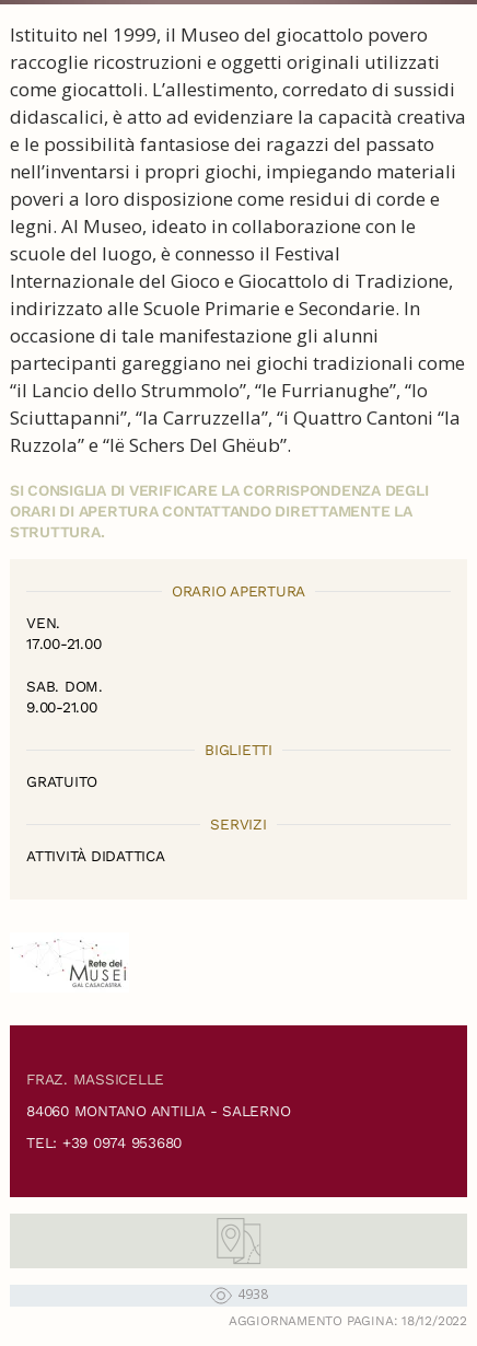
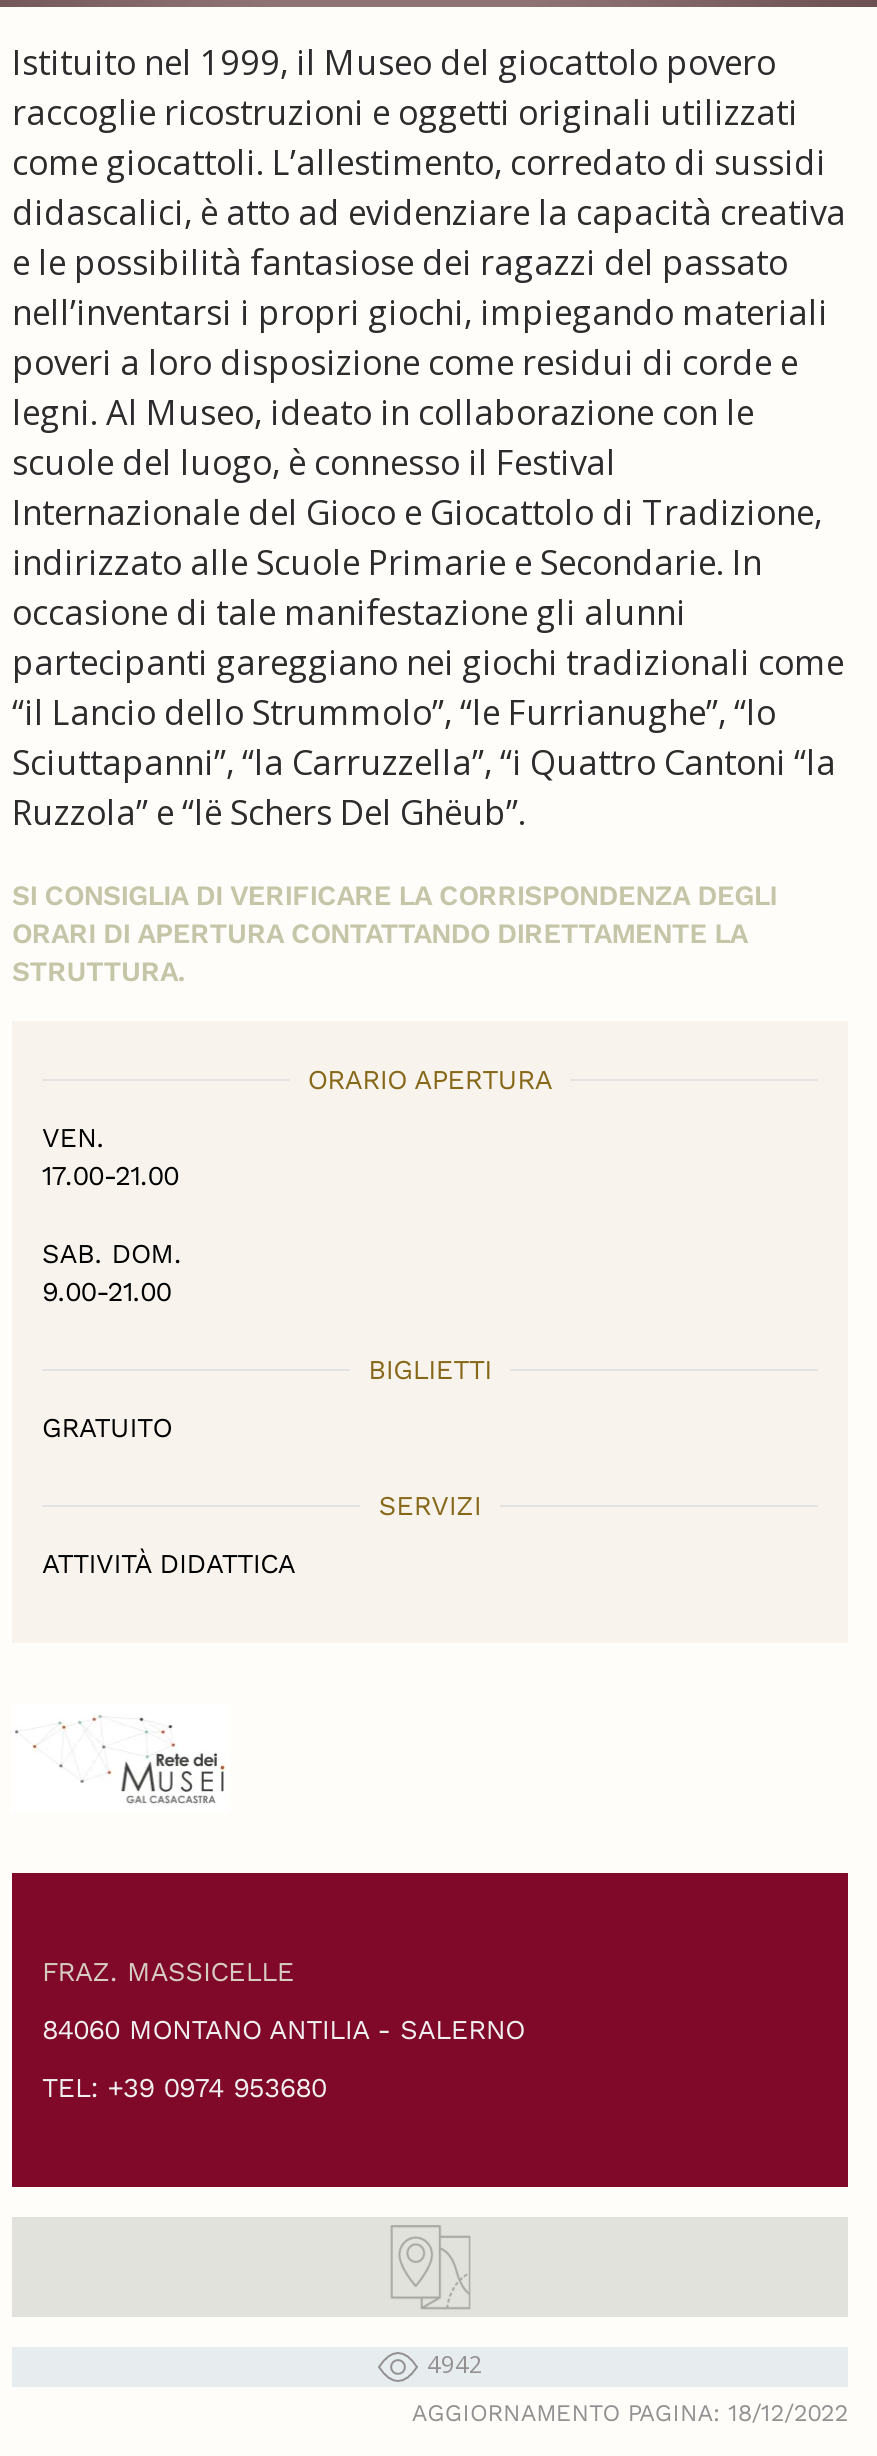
[237,1284,267,1302] 4938 -> [427,2347,483,2379] 4942

